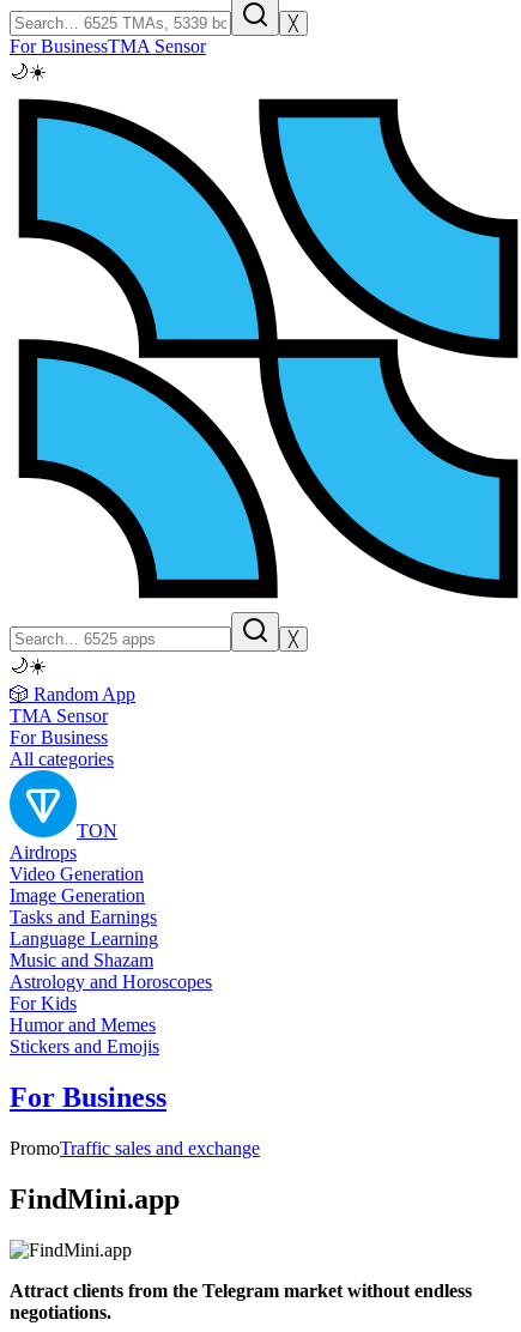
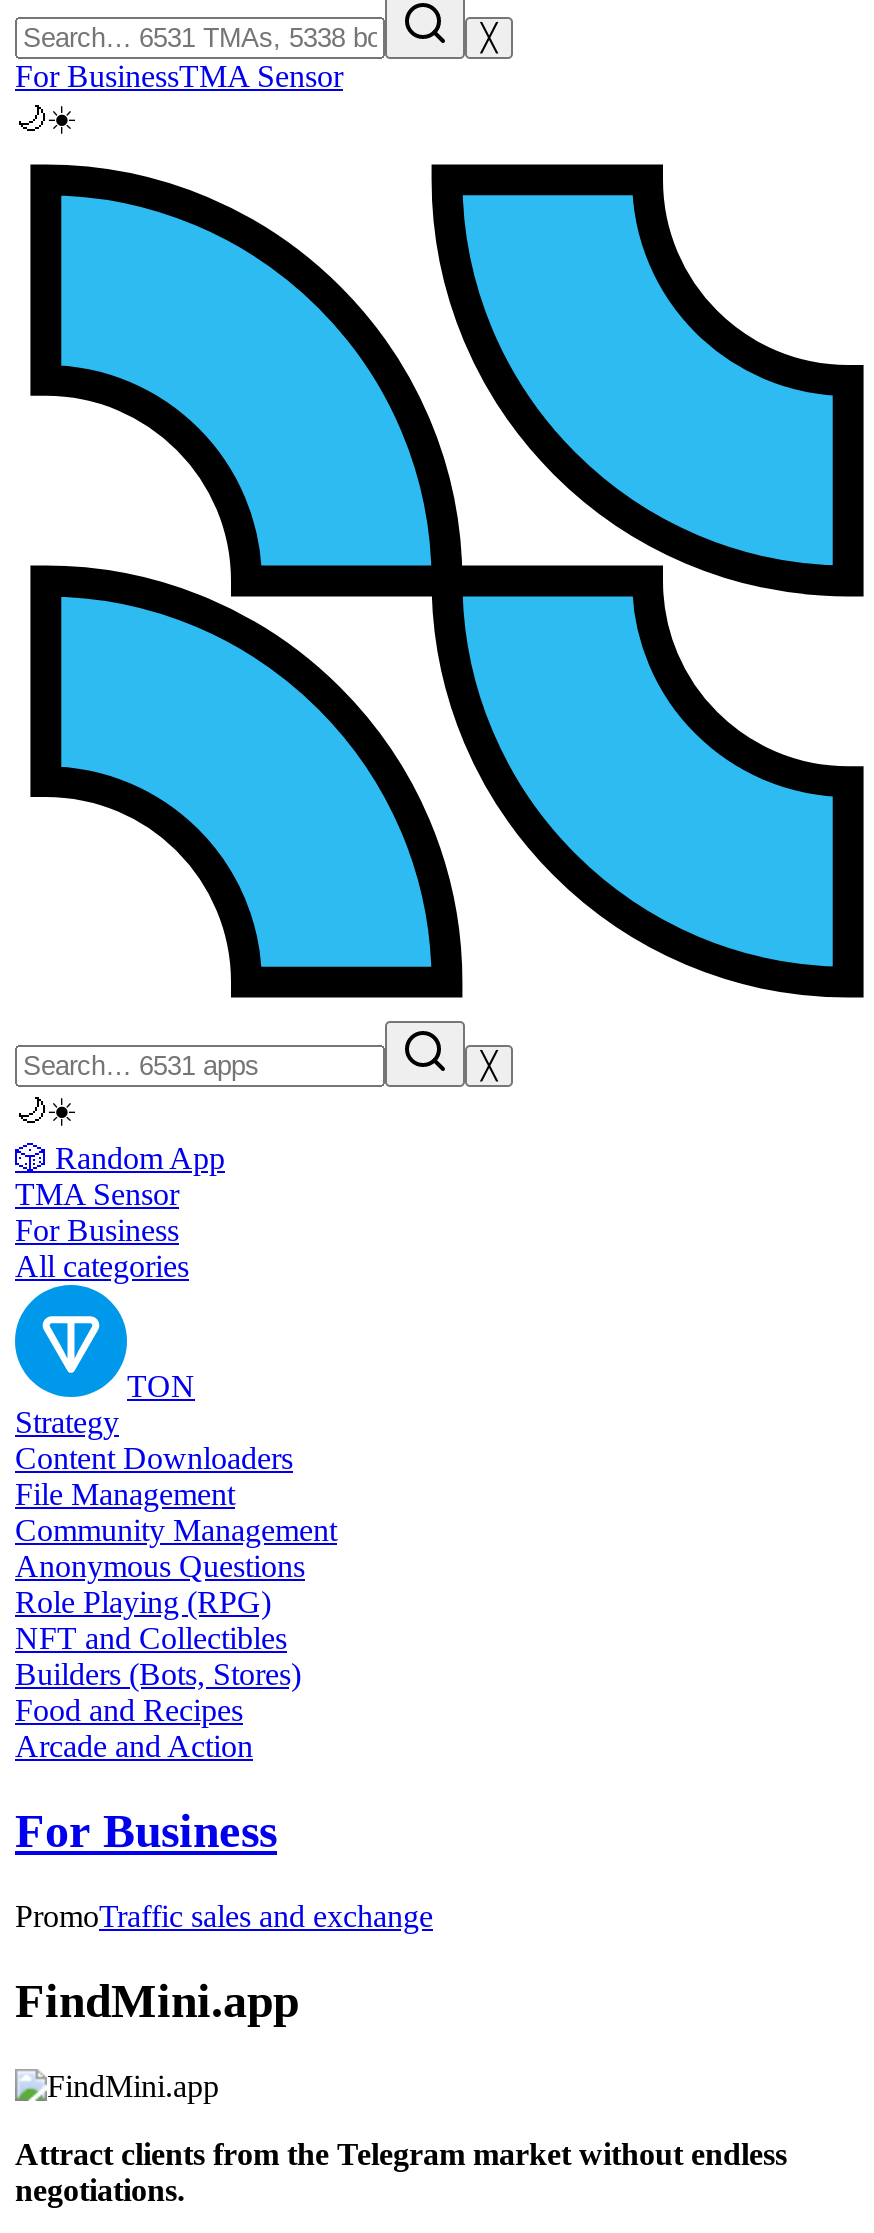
[10,842,212,1056] Airdrops | Video Generation | Image Generation | Tasks and Earnings | Language Learning | Music and Shazam | Astrology and Horoscopes | For Kids | Humor and Memes | Stickers and Emojis -> [15,1405,337,1763] Strategy | Content Downloaders | File Management | Community Management | Anonymous Questions | Role Playing (RPG) | NFT and Collectibles | Builders (Bots, Stores) | Food and Recipes | Arcade and Action

